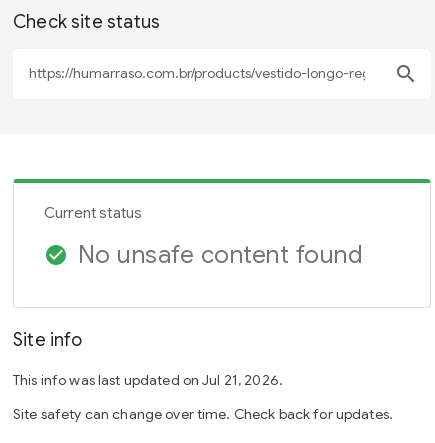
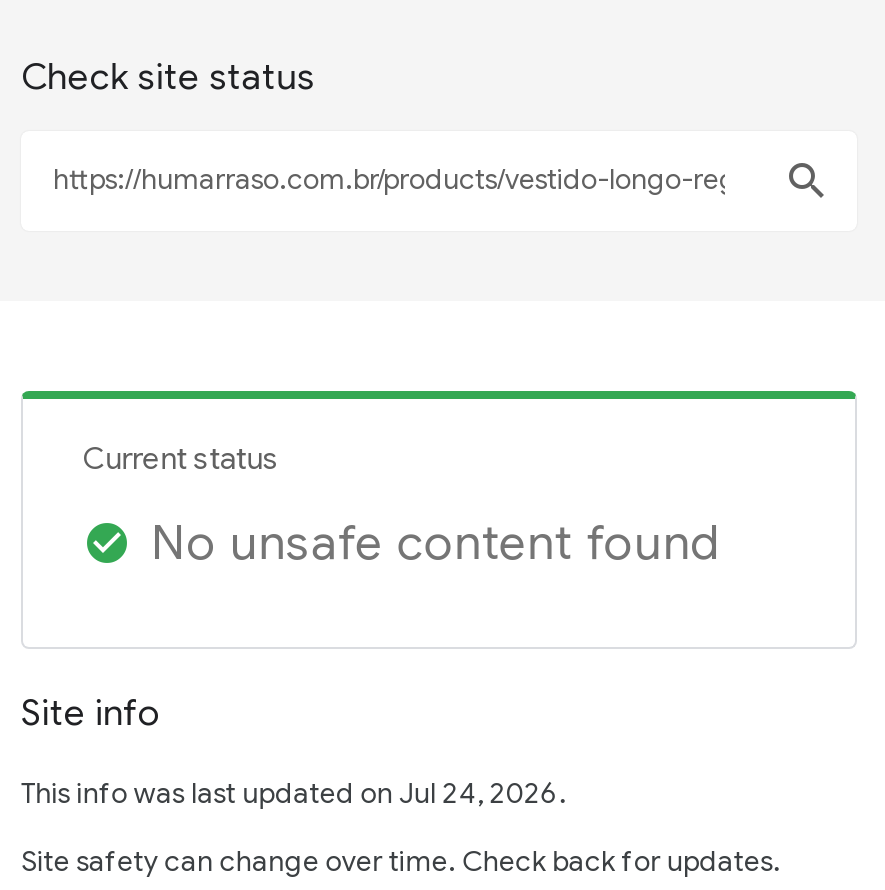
[13,371,283,389] This info was last updated on Jul 21, 2026. -> [21,775,567,811] This info was last updated on Jul 24, 2026.

